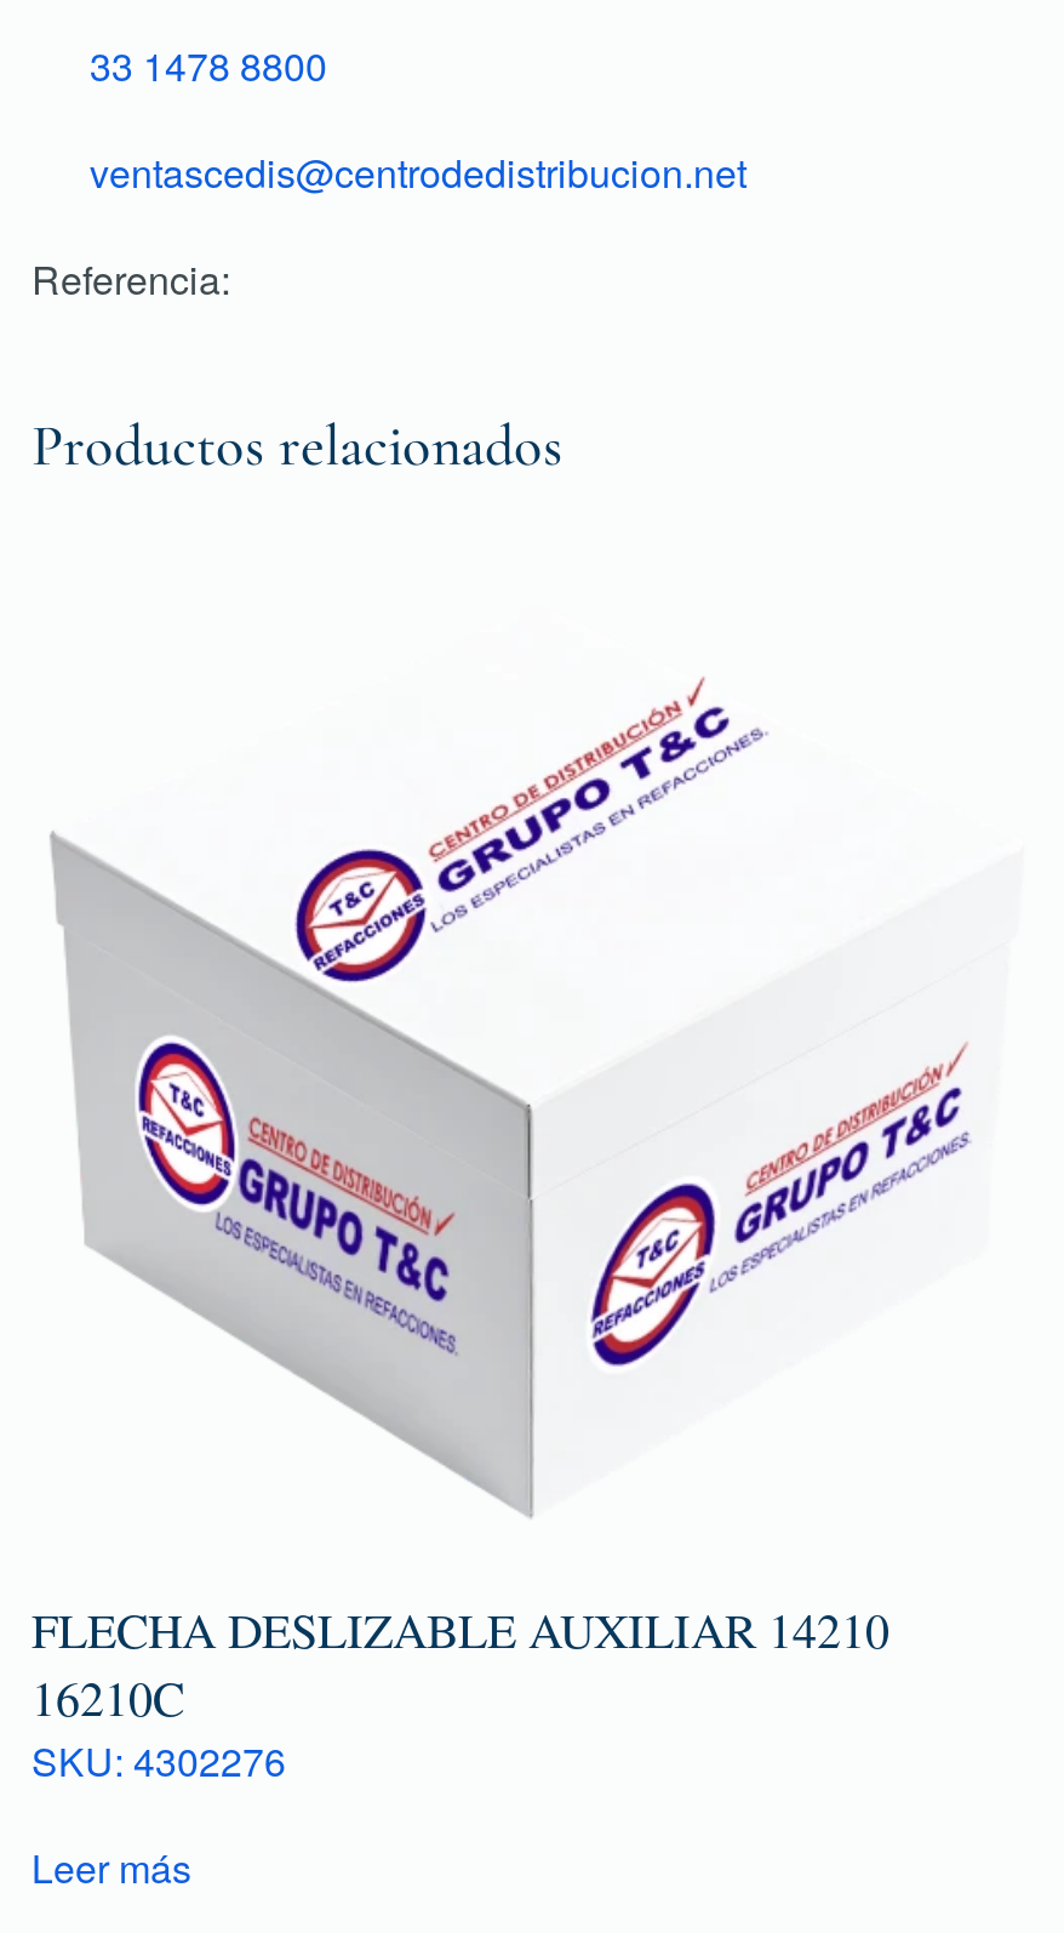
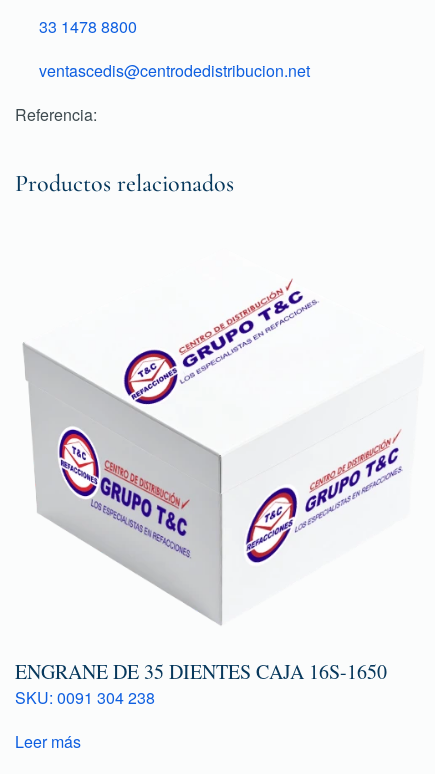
[32,1597,889,1789] FLECHA DESLIZABLE AUXILIAR 14210 | 16210C | SKU: 4302276 -> [15,658,387,709] ENGRANE DE 35 DIENTES CAJA 16S-1650 | SKU: 0091 304 238

